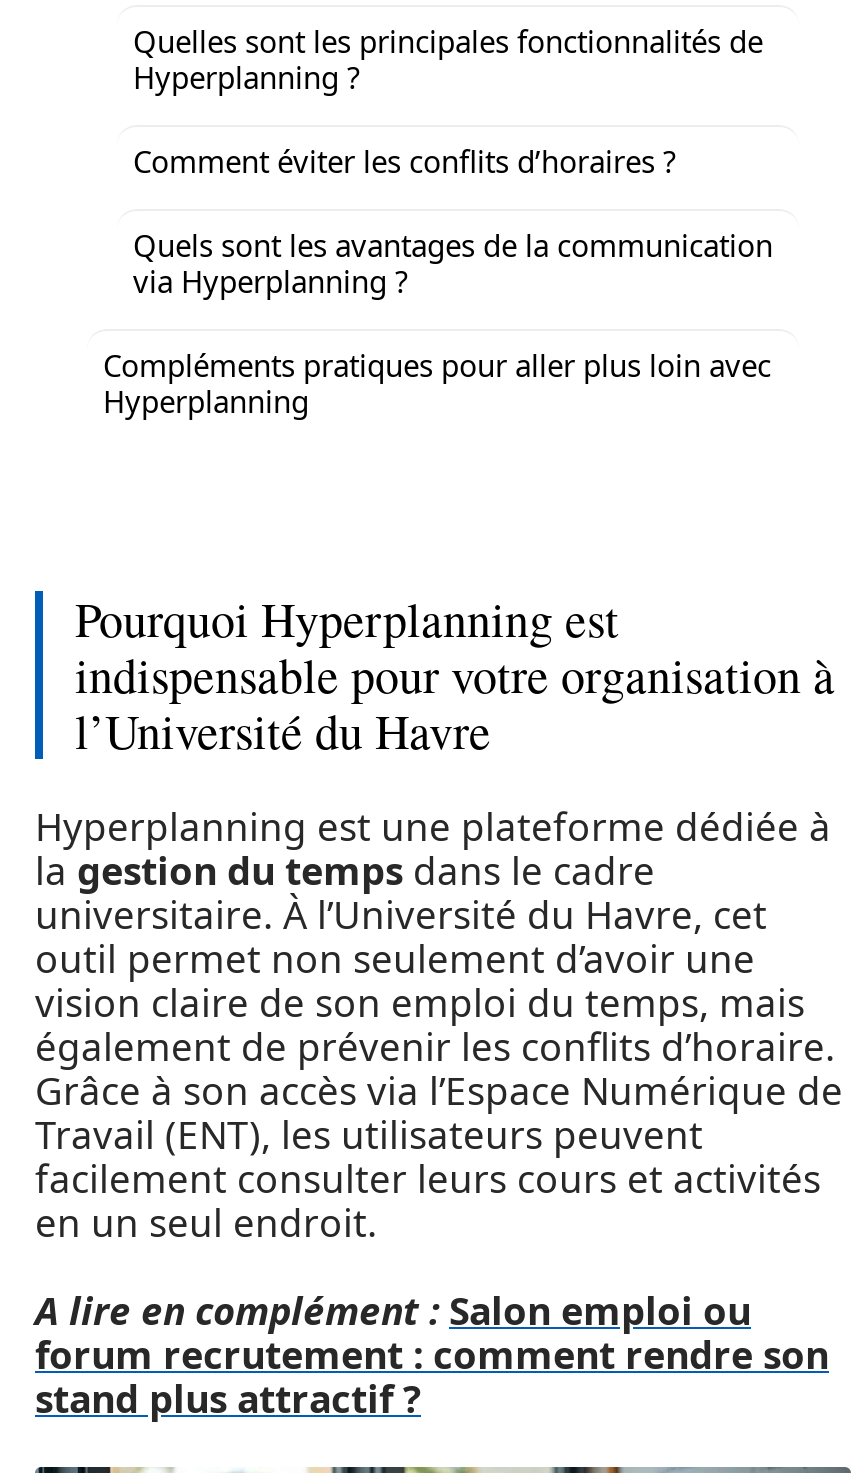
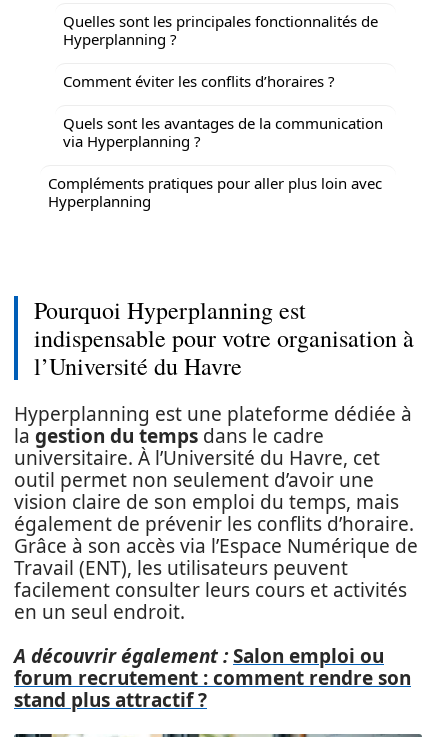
[35,1285,751,1337] A lire en complément : Salon emploi ou -> [14,643,384,669] A découvrir également : Salon emploi ou

